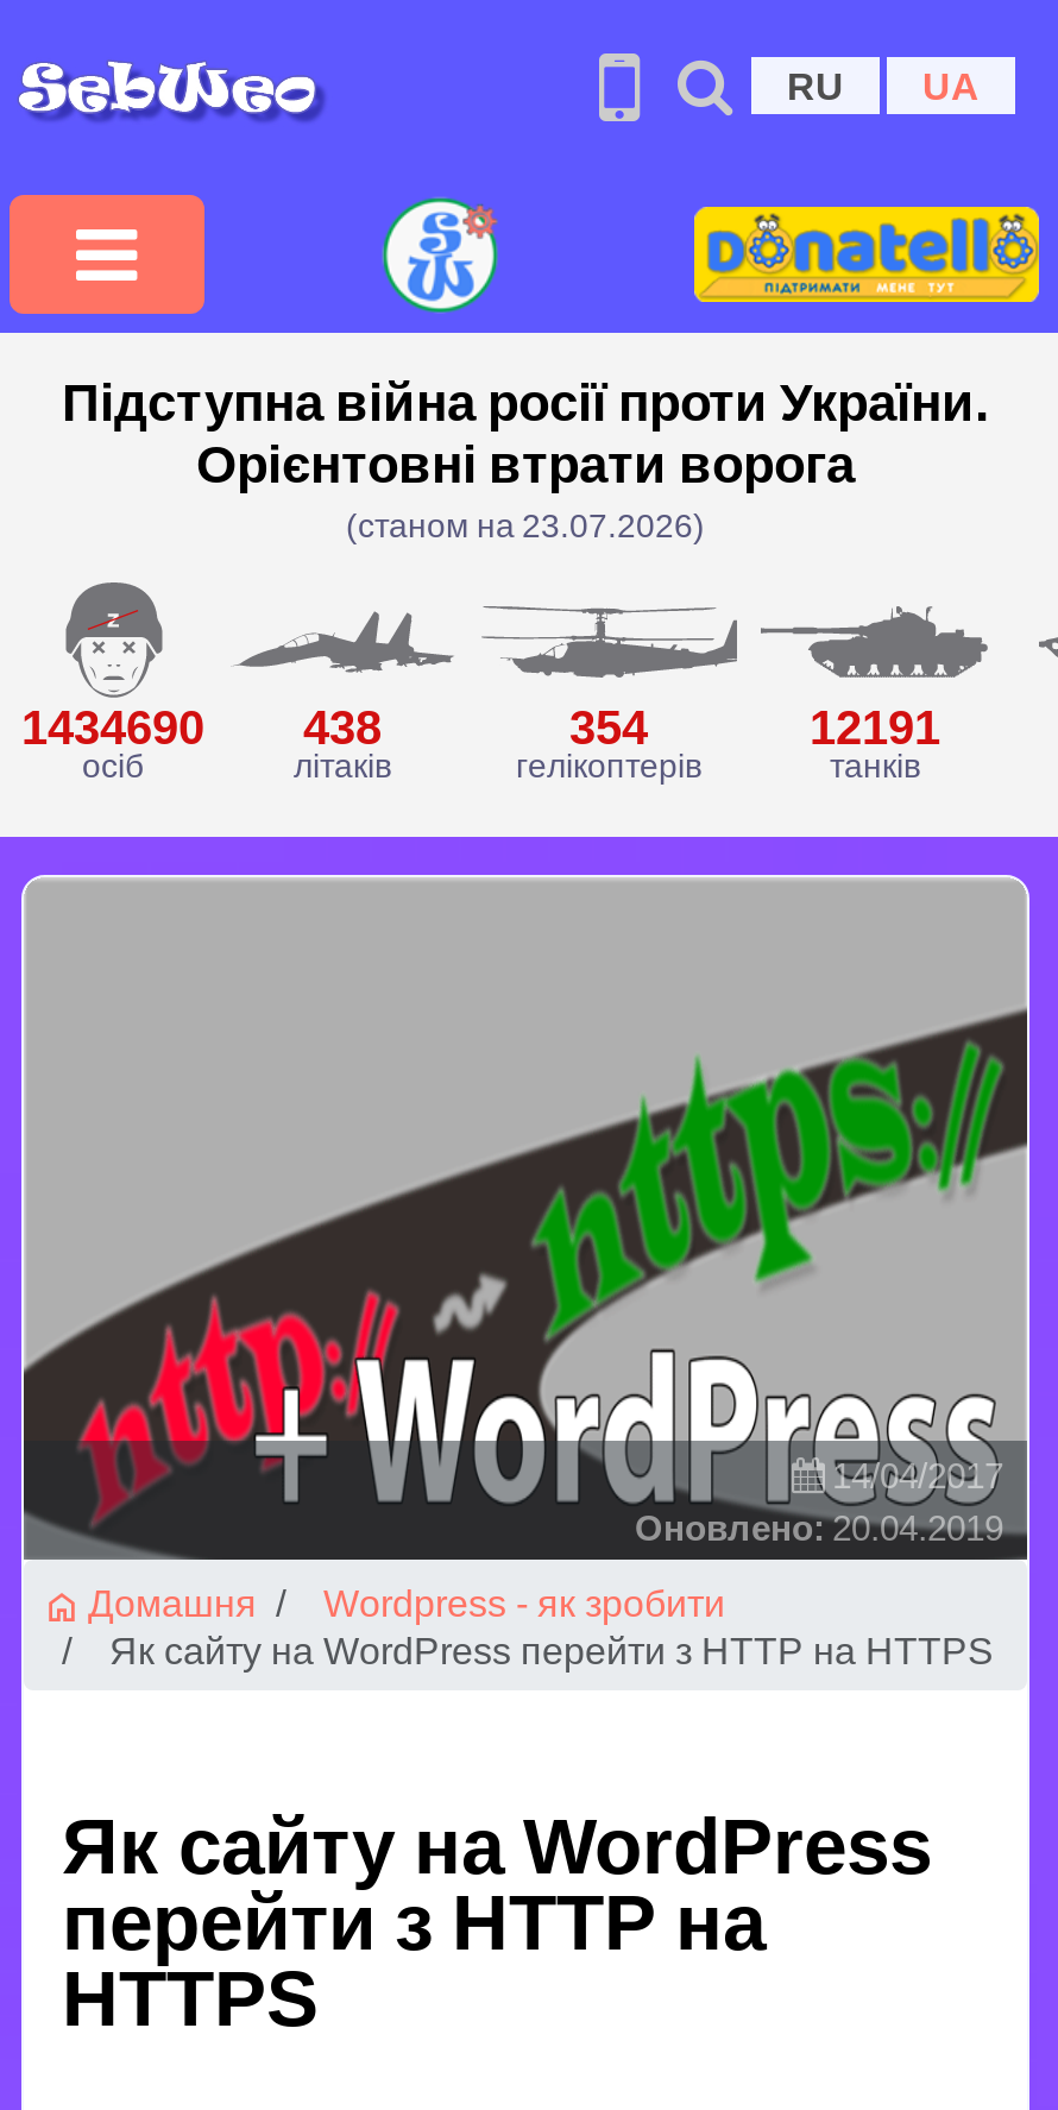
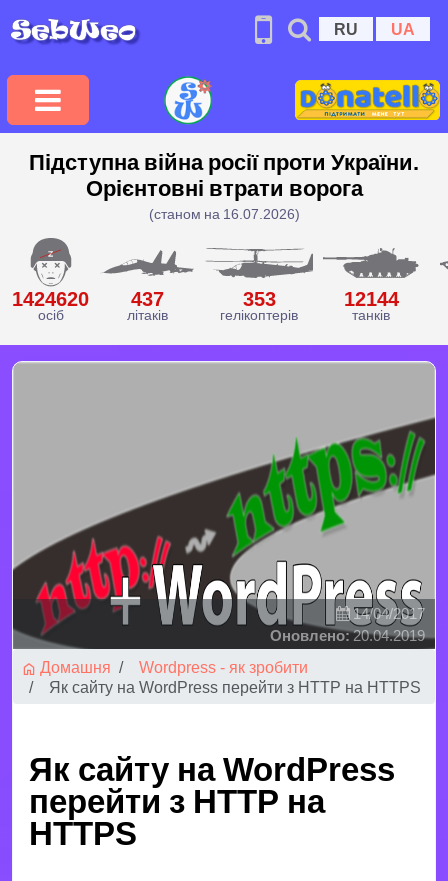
[346,501,705,546] (станом на 23.07.2026) -> [148,204,299,223] (станом на 16.07.2026)
[21,694,204,753] 1434690 -> [12,285,89,310] 1424620
[303,694,382,753] 438 -> [130,285,163,310] 437
[569,694,648,753] 354 -> [242,285,275,310] 353
[810,694,940,753] 12191 -> [343,285,398,310] 12144

